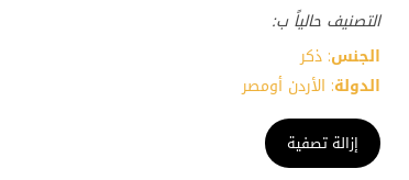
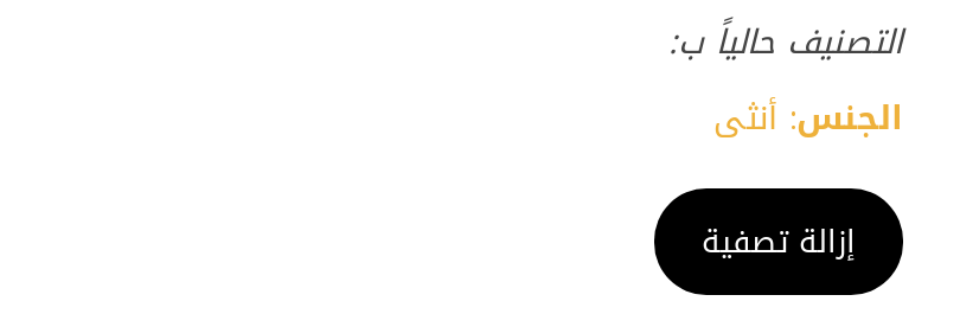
[242,42,380,101] الجنس: ذكر | الدولة: الأردن أومصر -> [713,86,903,150] الجنس: أنثى

